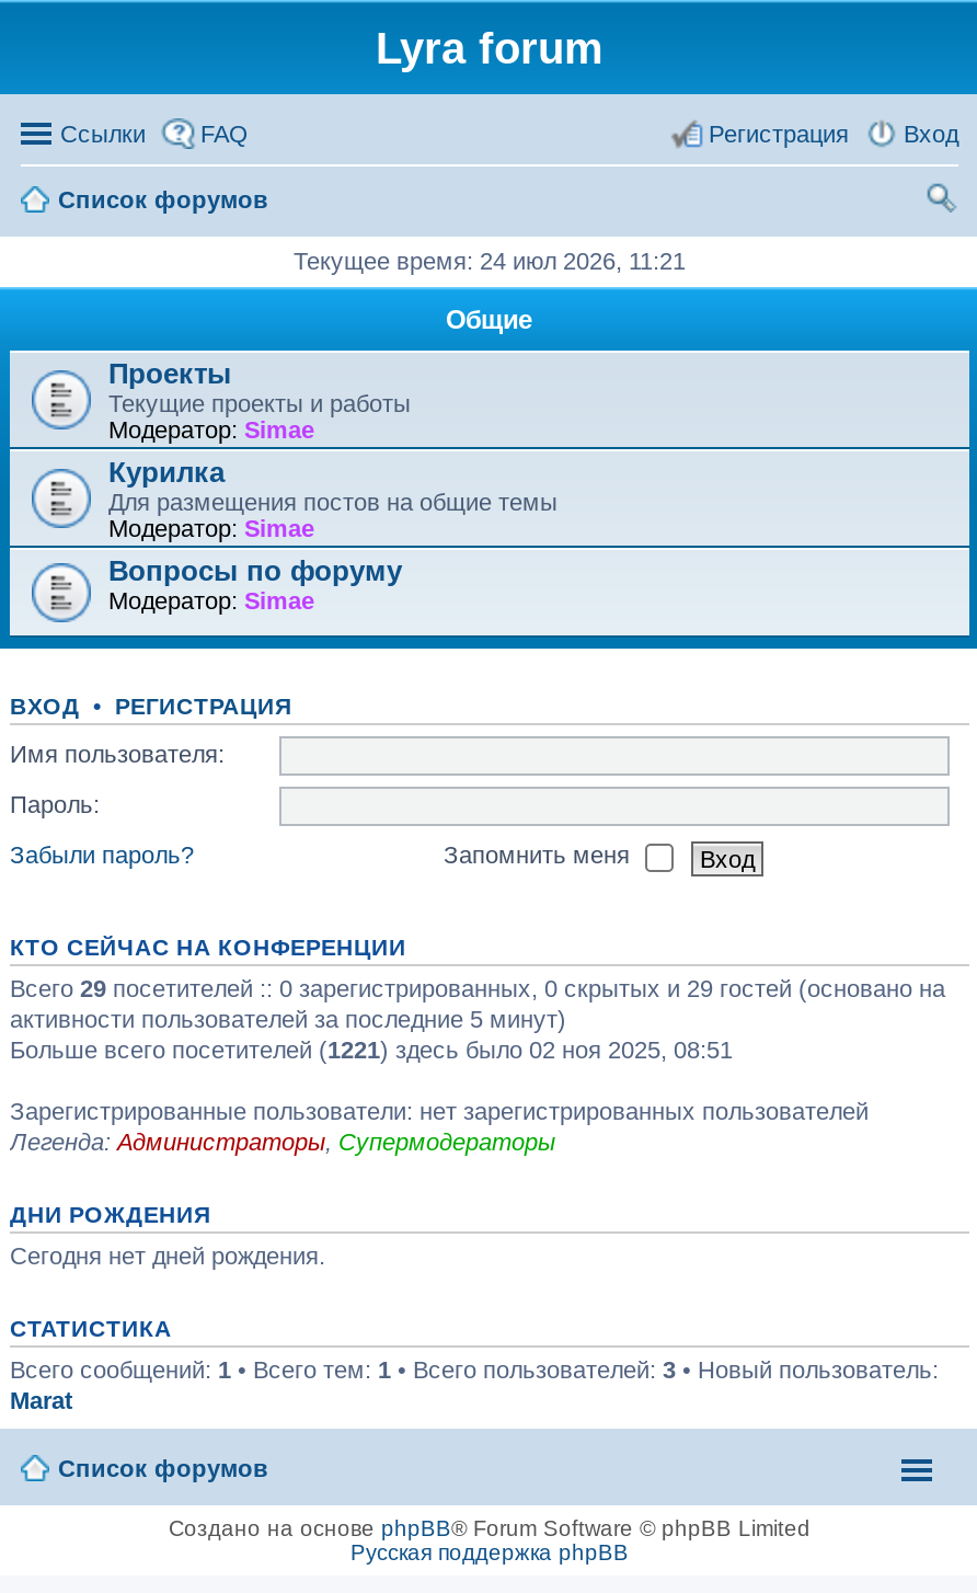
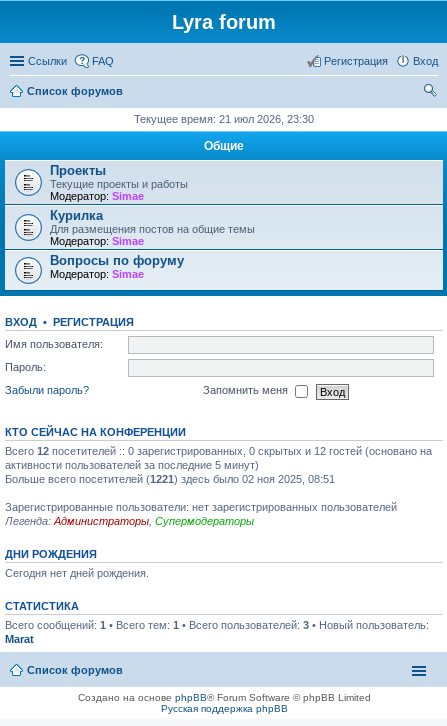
[294,248,686,274] Текущее время: 24 июл 2026, 11:21 -> [134,113,314,125] Текущее время: 21 июл 2026, 23:30
[10,975,945,1001] Всего 29 посетителей :: 0 зарегистрированных, 0 скрытых и 29 гостей (основано на -> [5,445,432,457] Всего 12 посетителей :: 0 зарегистрированных, 0 скрытых и 12 гостей (основано на

